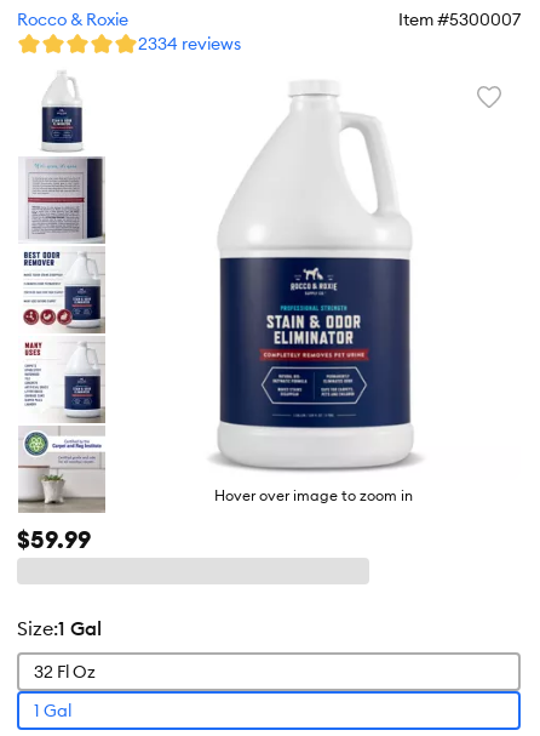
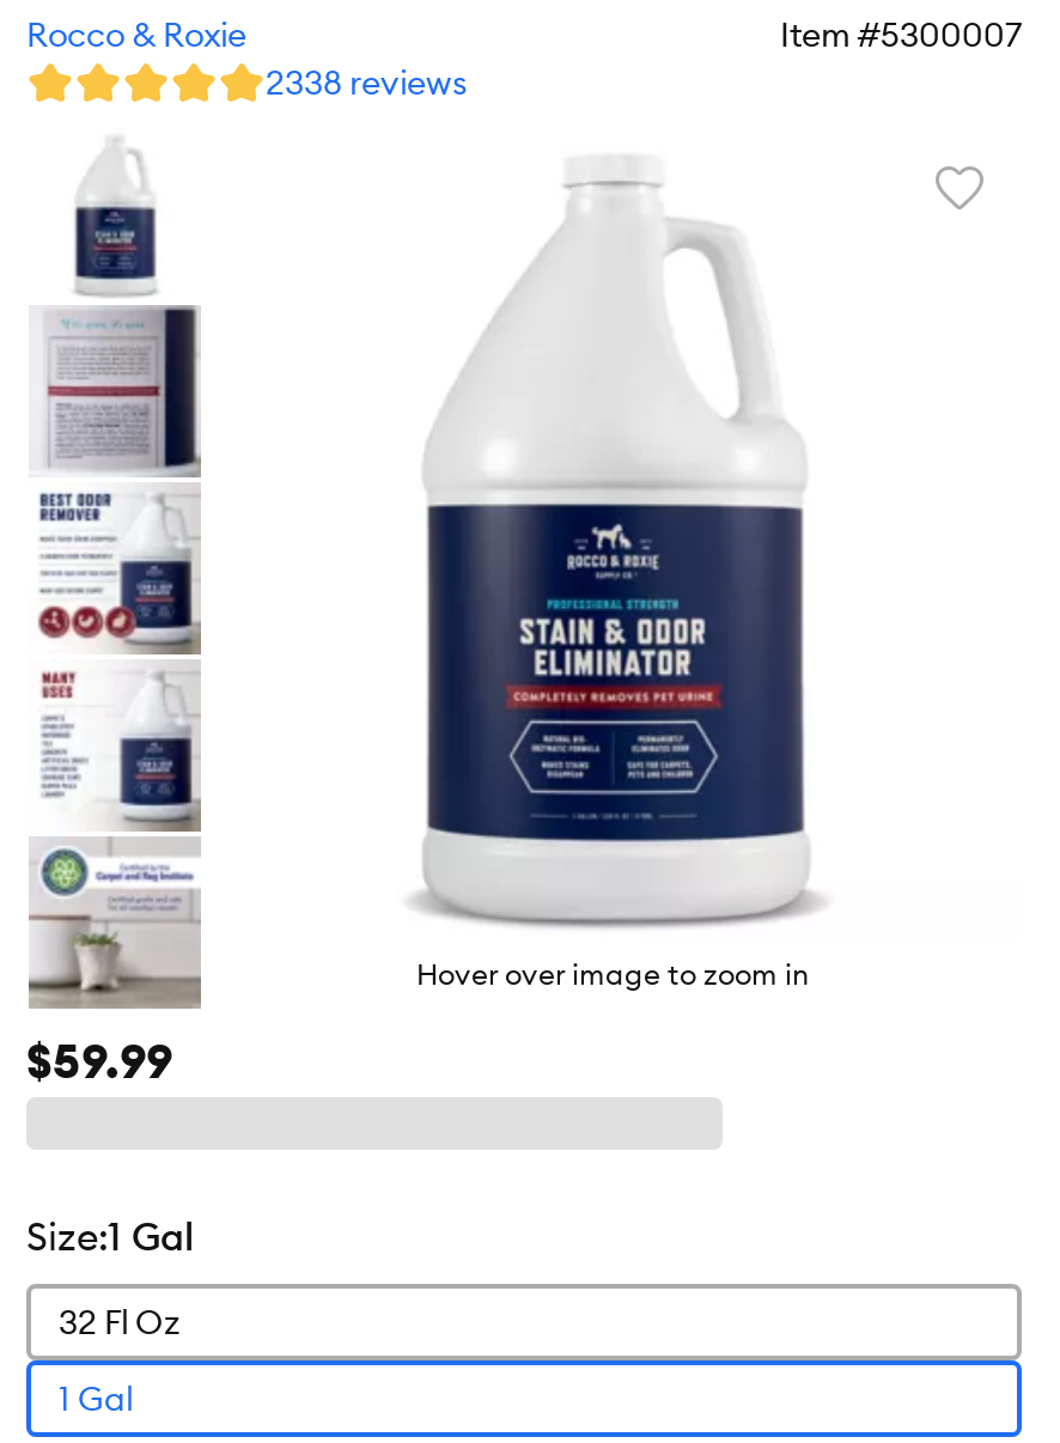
[138,33,241,55] 2334 reviews -> [266,61,467,104] 2338 reviews

